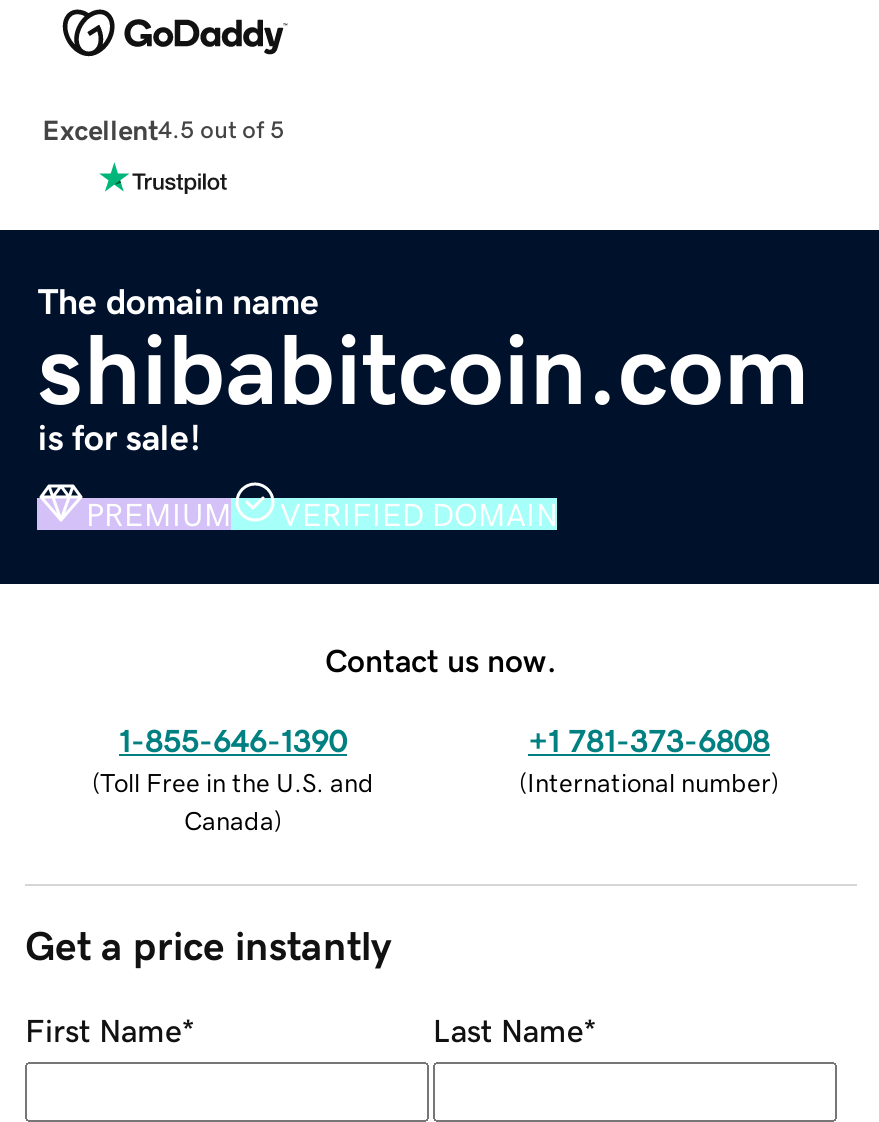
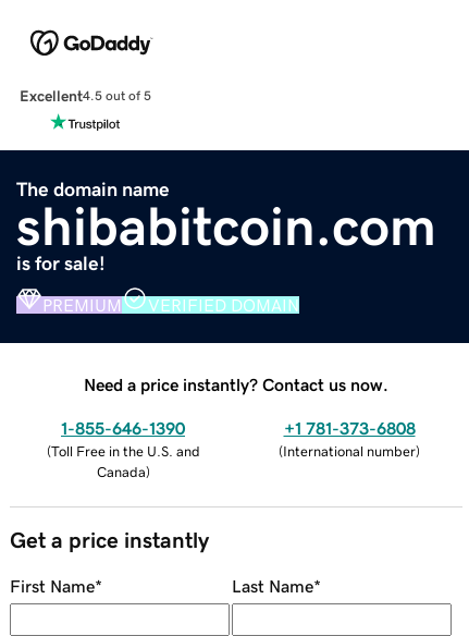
[325,643,557,675] Contact us now. -> [84,375,388,393] Need a price instantly? Contact us now.

